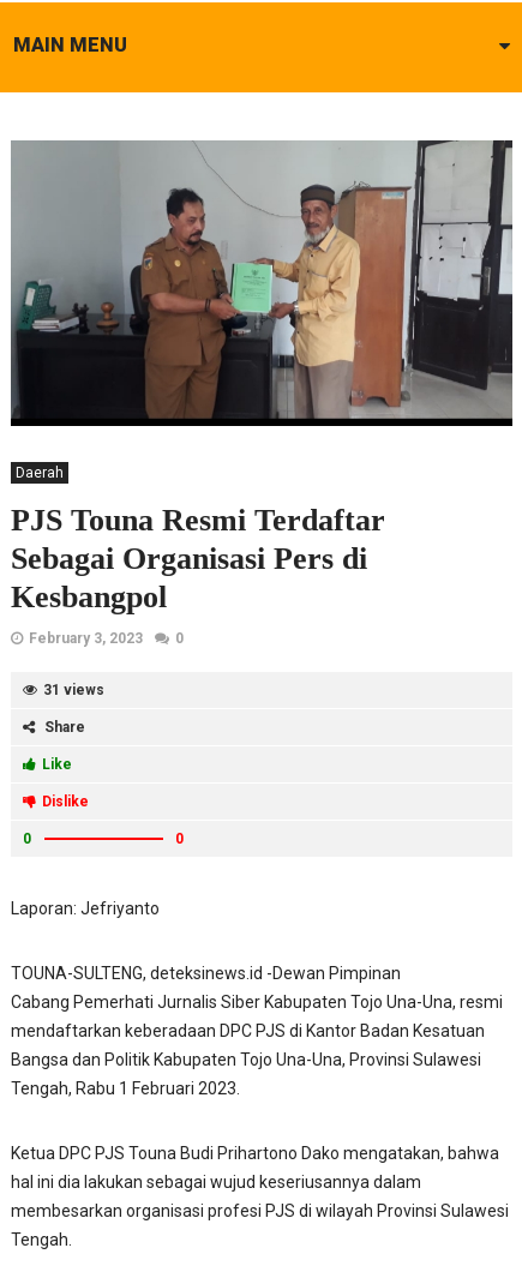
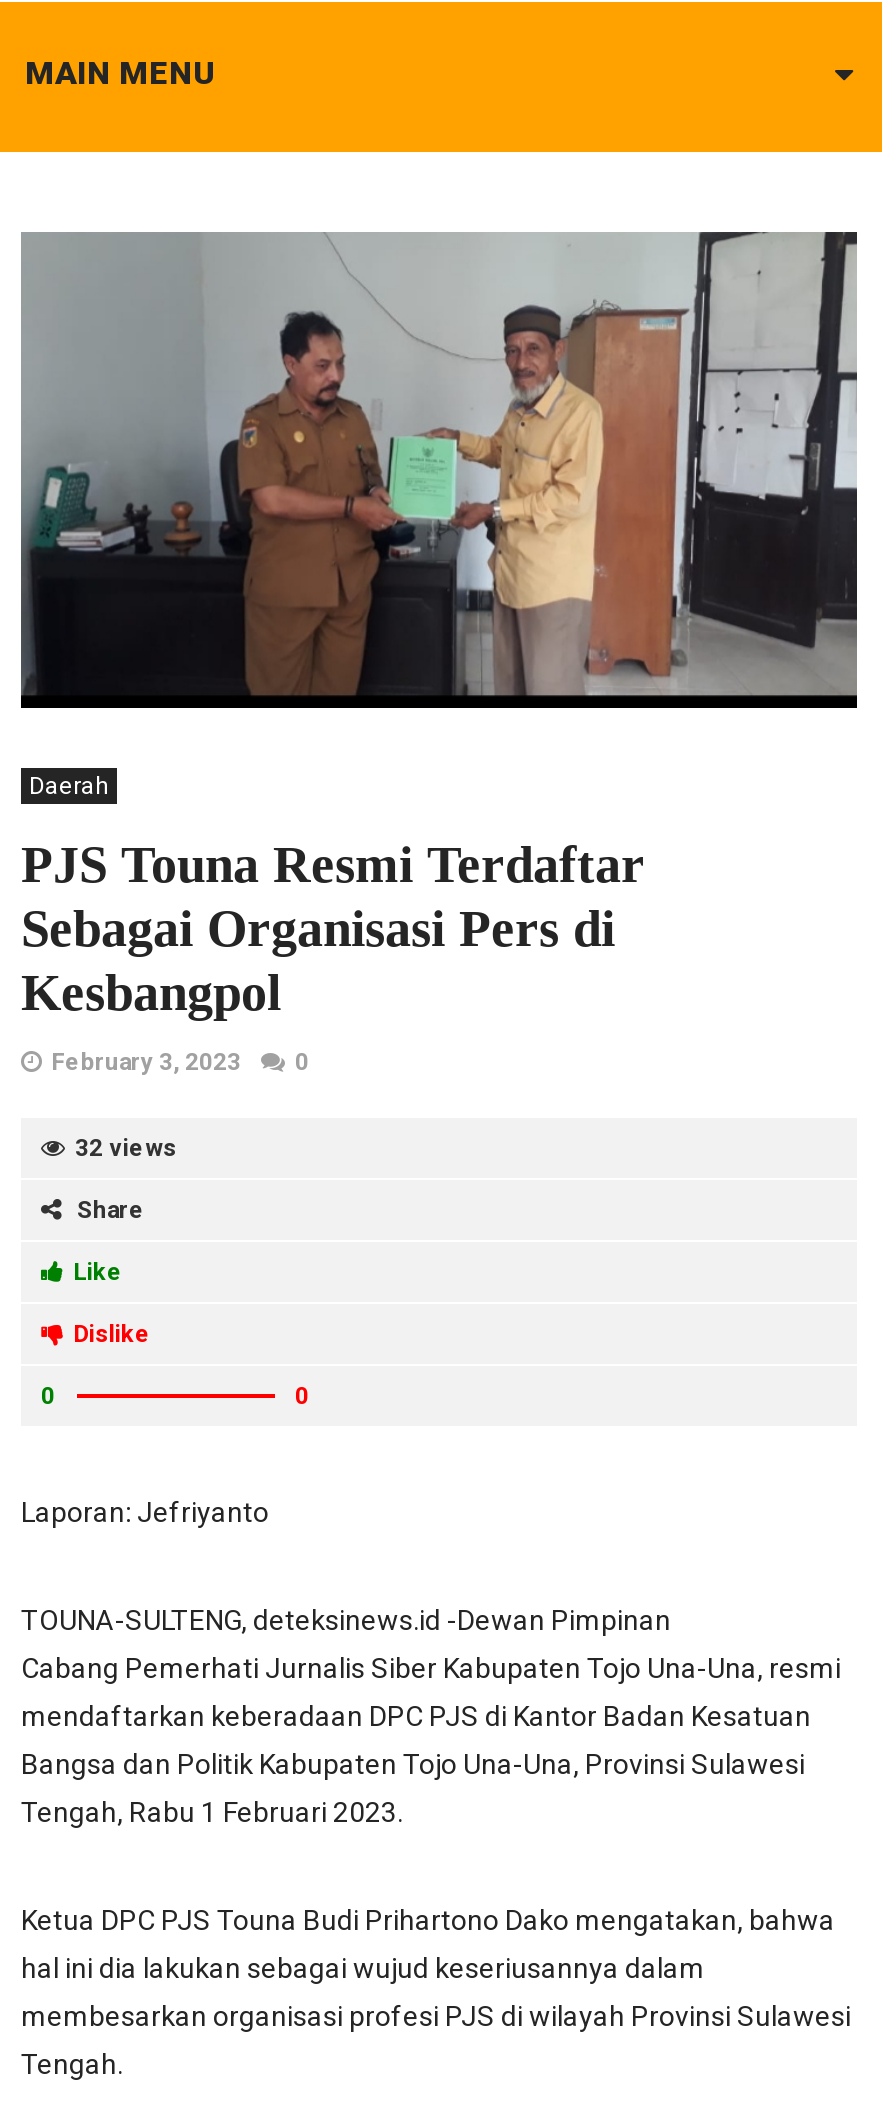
[43,682,104,699] 31 views -> [75,1134,177,1162] 32 views

